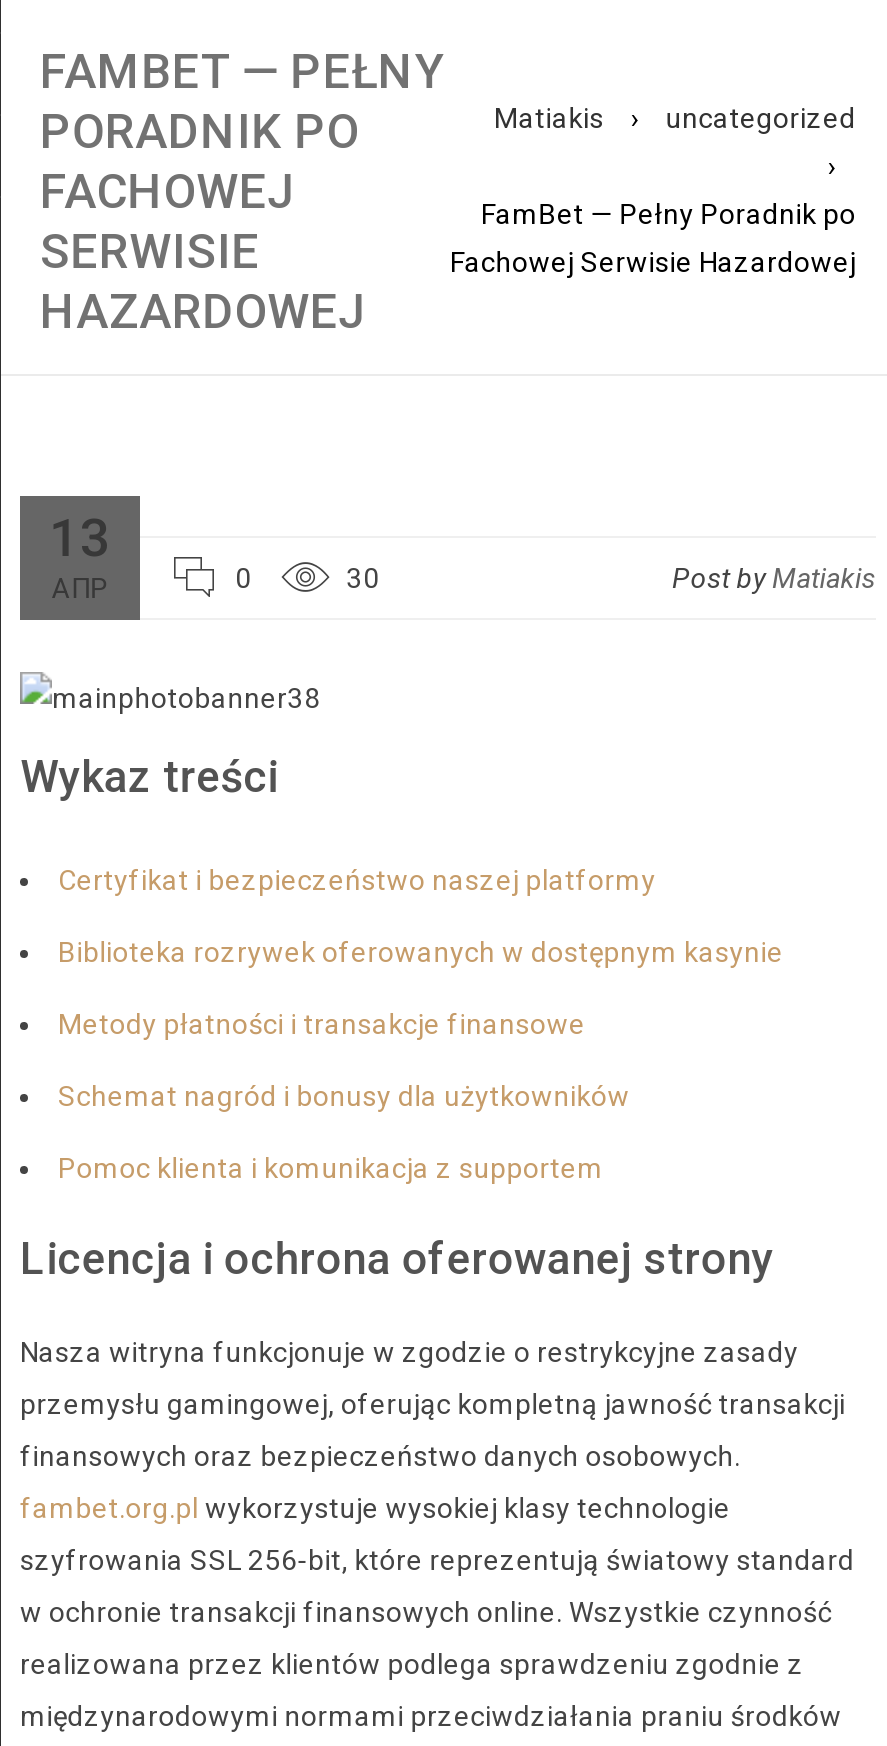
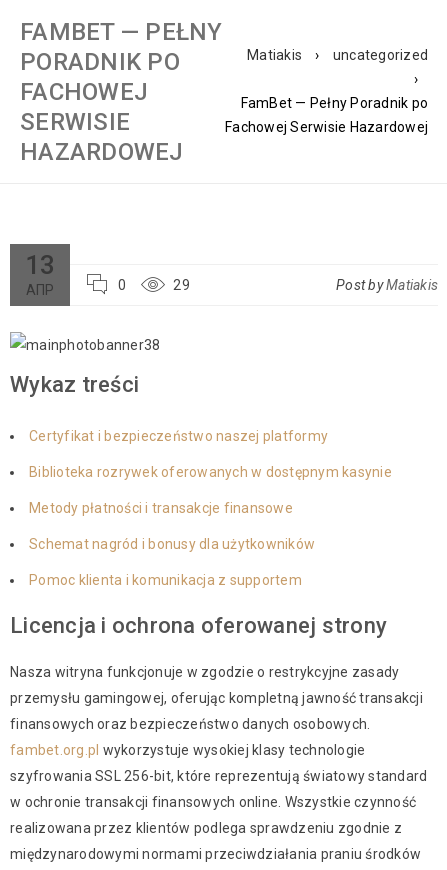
[346,562,380,594] 30 -> [173,277,190,293] 29

